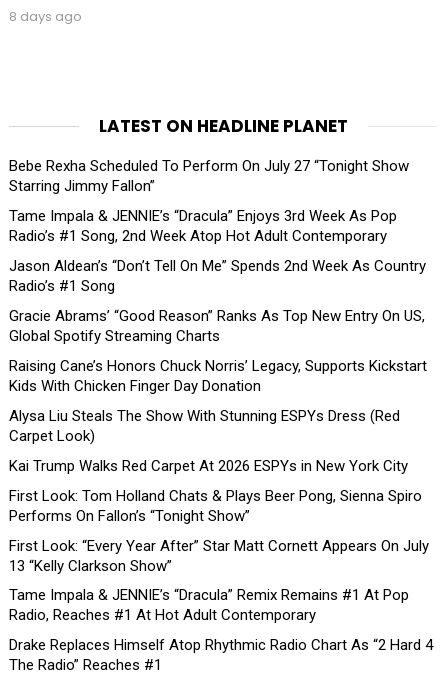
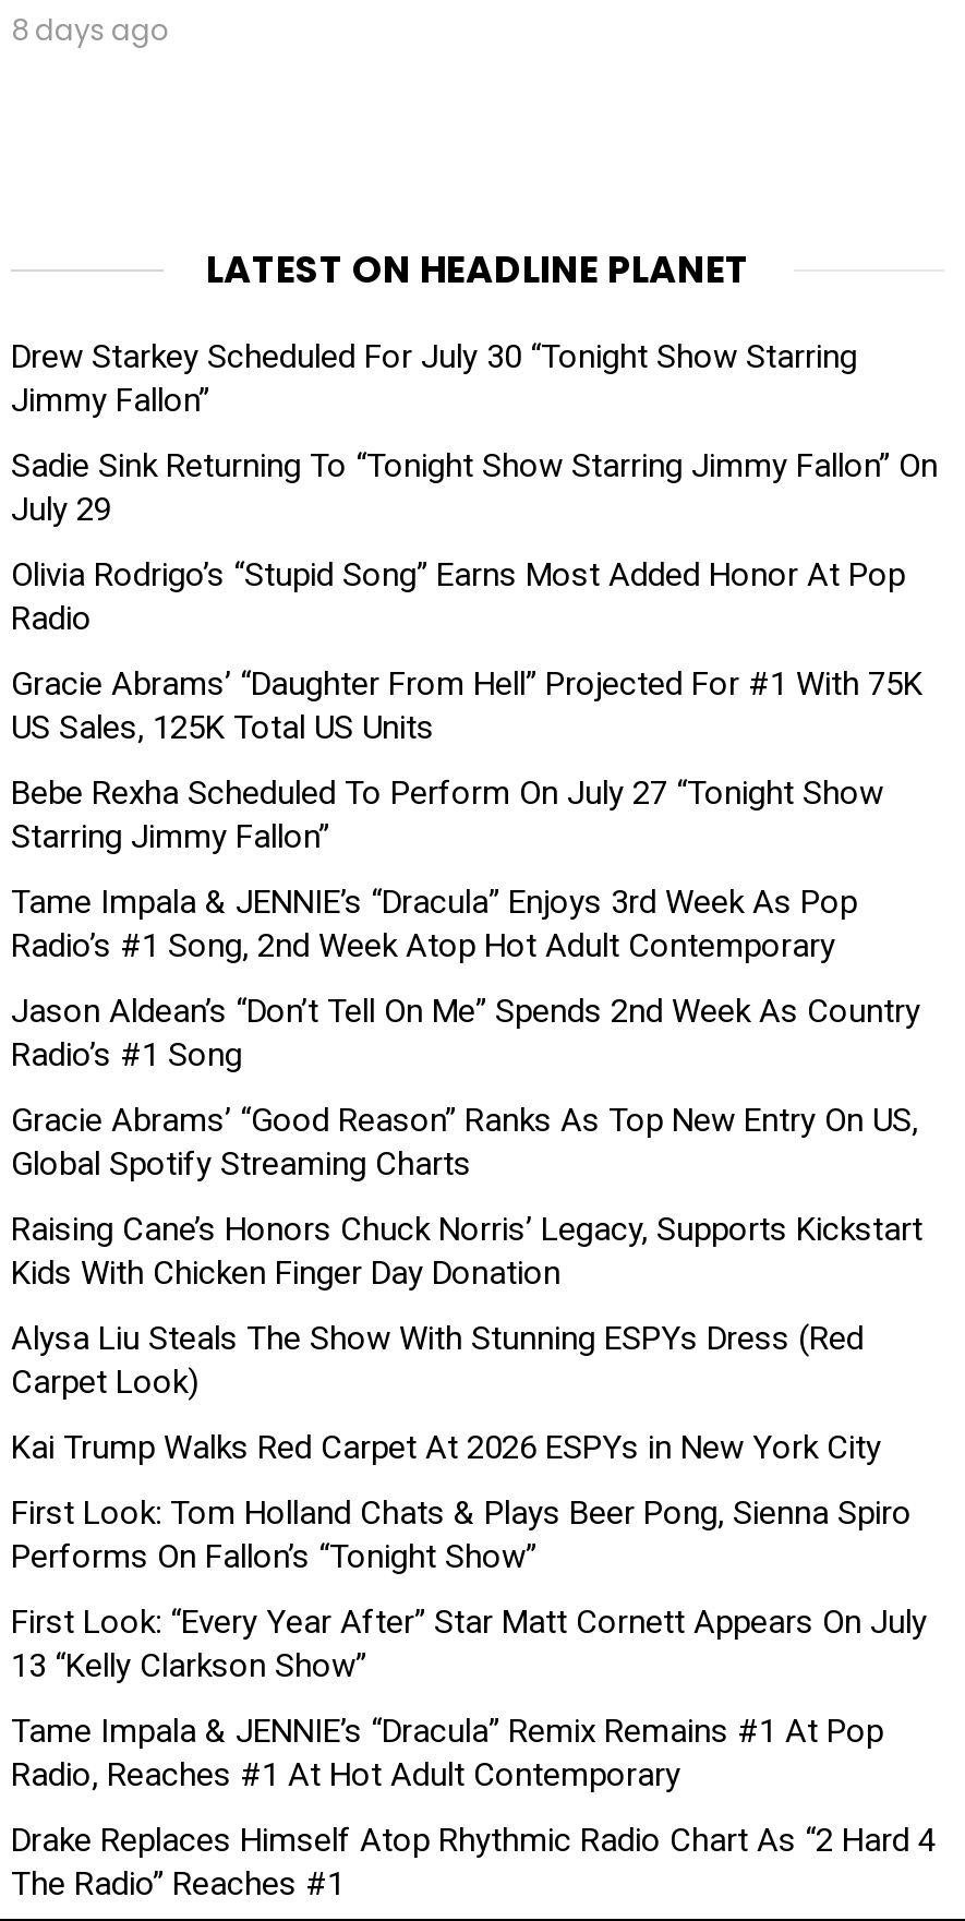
none -> [11,337,938,747] Drew Starkey Scheduled For July 30 “Tonight Show Starring | Jimmy Fallon” | Sadie Sink Returning To “Tonight Show Starring Jimmy Fallon” On | July 29 | Olivia Rodrigo’s “Stupid Song” Earns Most Added Honor At Pop | Radio | Gracie Abrams’ “Daughter From Hell” Projected For #1 With 75K | US Sales, 125K Total US Units

